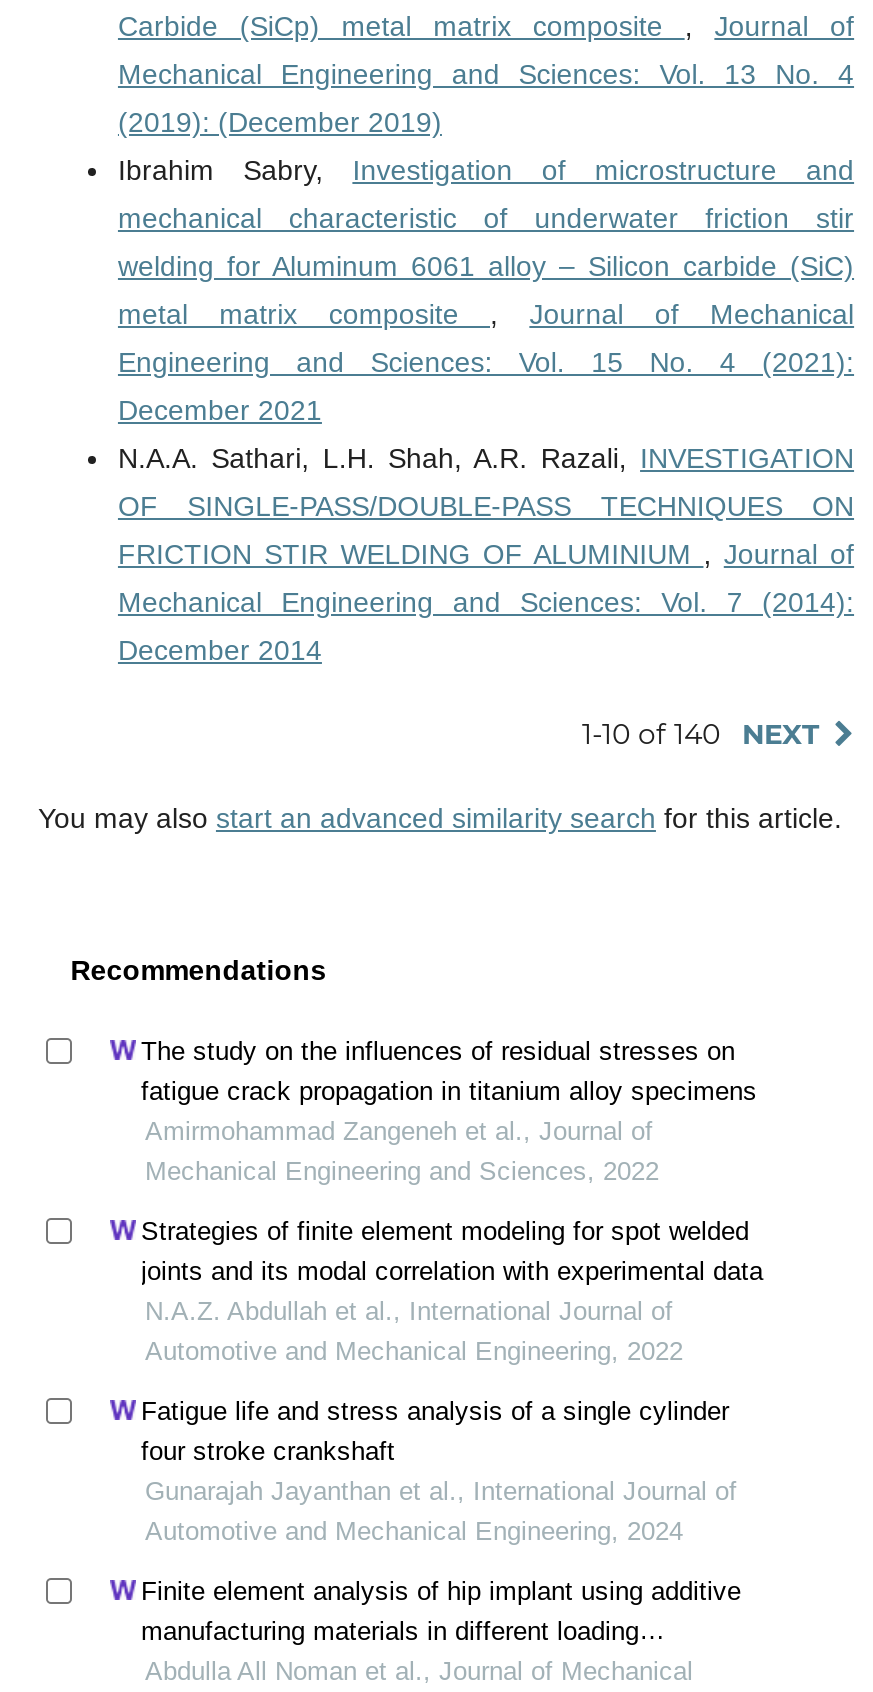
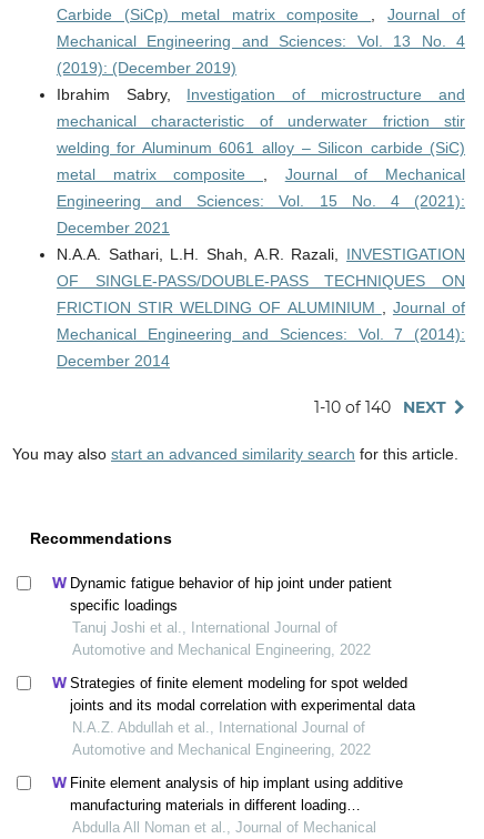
[141,1035,757,1185] The study on the influences of residual stresses on | fatigue crack propagation in titanium alloy specimens | Amirmohammad Zangeneh et al., Journal of | Mechanical Engineering and Sciences, 2022 -> [69,575,391,658] Dynamic fatigue behavior of hip joint under patient | specific loadings | Tanuj Joshi et al., International Journal of | Automotive and Mechanical Engineering, 2022
[141,1395,737,1545] Fatigue life and stress analysis of a single cylinder | four stroke crankshaft | Gunarajah Jayanthan et al., International Journal of | Automotive and Mechanical Engineering, 2024 -> none

